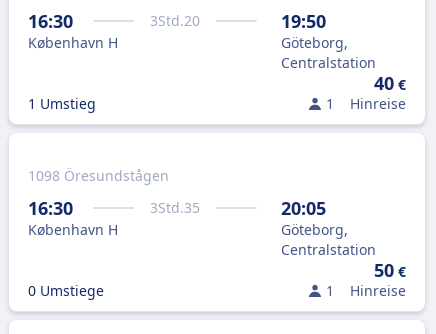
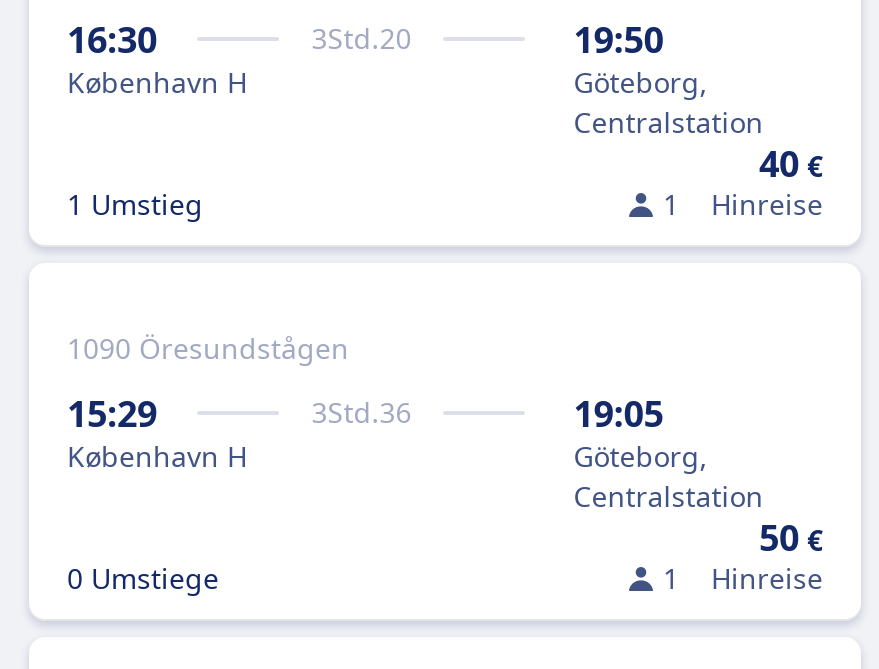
[28,166,169,185] 1098 Öresundstågen -> [67,329,349,367] 1090 Öresundstågen
[28,196,73,220] 16:30 -> [67,389,157,437] 15:29
[150,198,200,217] 3Std.35 -> [311,393,411,431] 3Std.36
[281,196,326,220] 20:05 -> [574,389,664,437] 19:05

